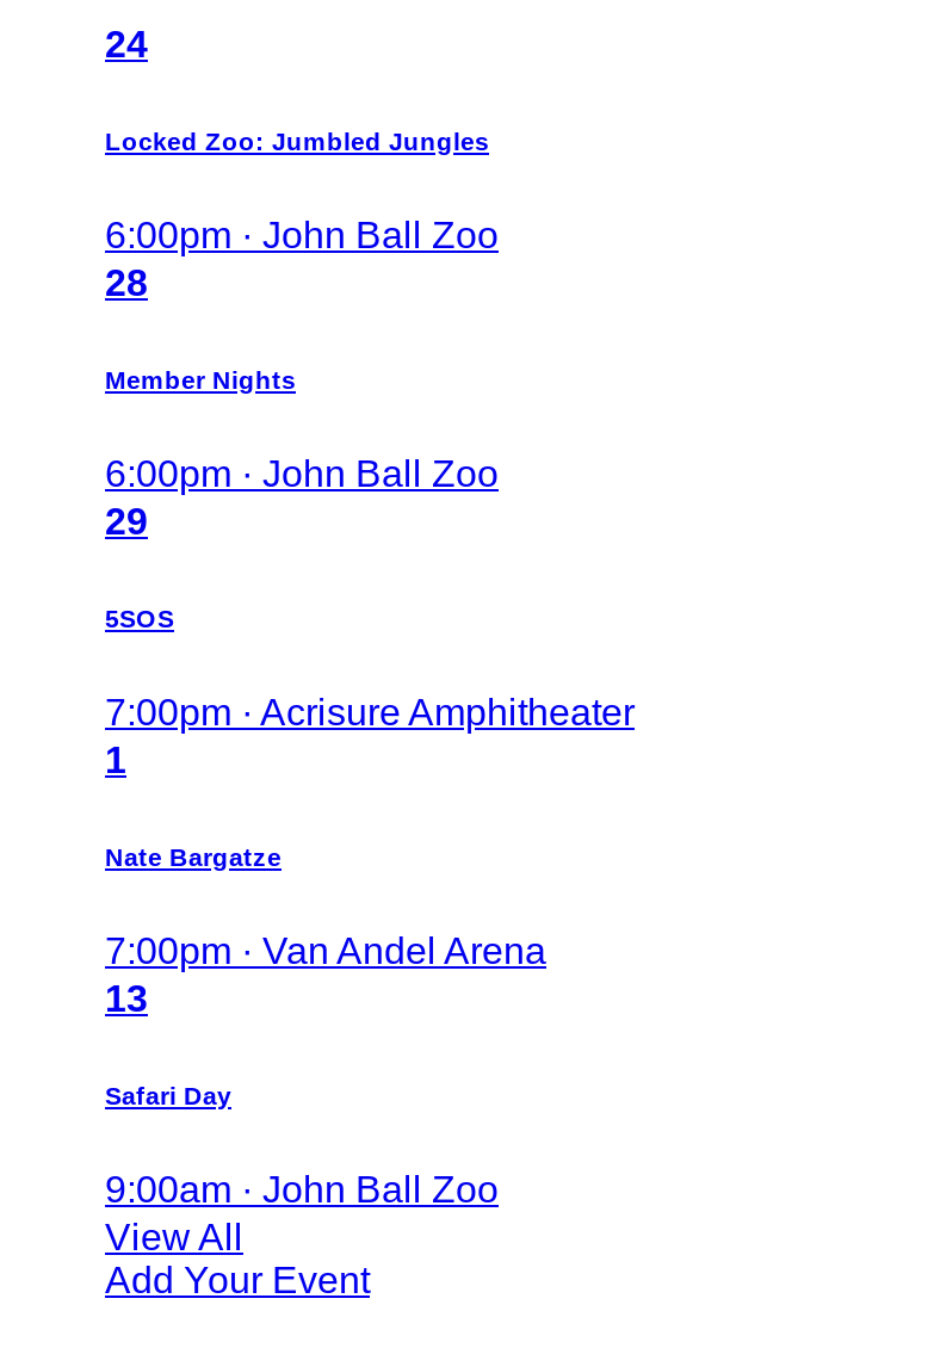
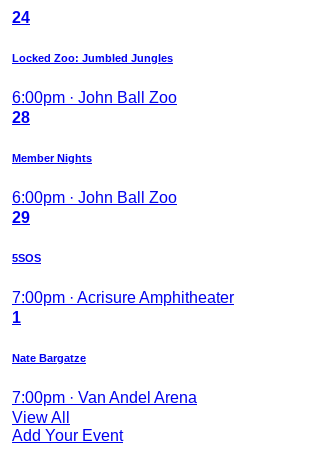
[105,978,499,1209] 13 | Safari Day | 9:00am · John Ball Zoo -> none

